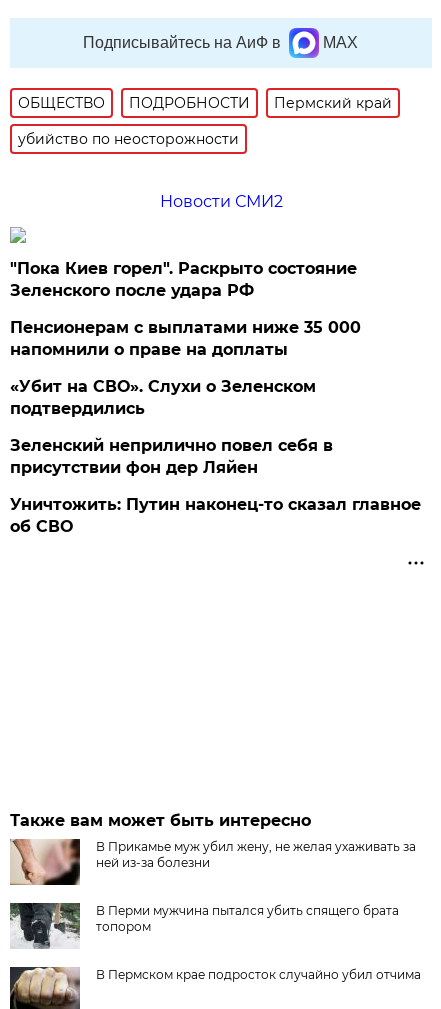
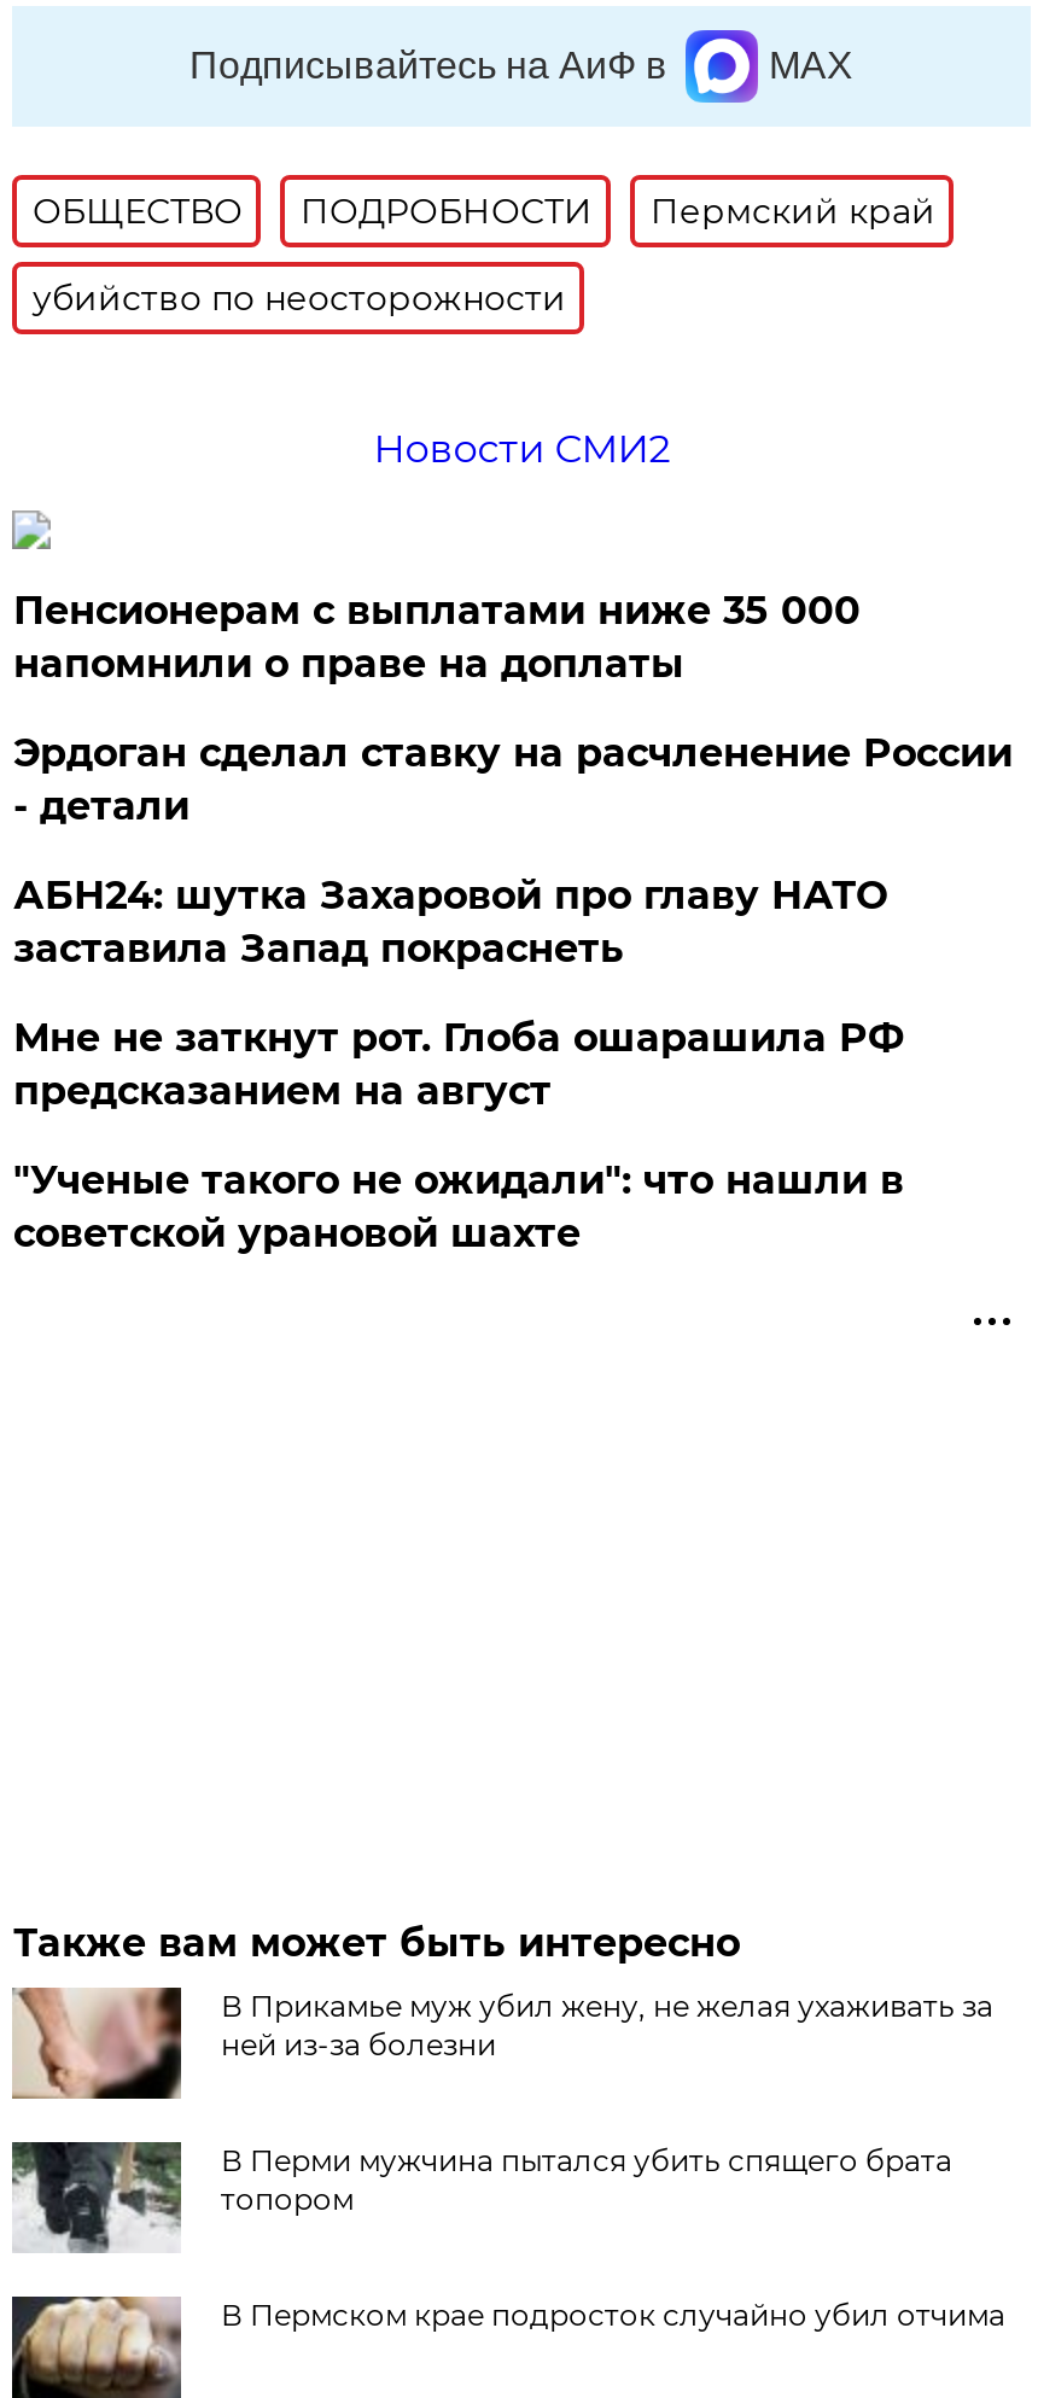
[10,259,357,300] "Пока Киев горел". Раскрыто состояние | Зеленского после удара РФ -> none
moved [10,318,361,359] -> [13,587,860,686]: Пенсионерам с выплатами ниже 35 000 | напомнили о праве на доплаты
[10,377,421,536] «Убит на СВО». Слухи о Зеленском | подтвердились | Зеленский неприлично повел cебя в | присутствии фон дер Ляйен | Уничтожить: Путин наконец-то сказал главное | об СВО -> [13,730,1012,1256] Эрдоган сделал ставку на расчленение России | - детали | АБН24: шутка Захаровой про главу НАТО | заставила Запад покраснеть | Мне не заткнут рот. Глоба ошарашила РФ | предсказанием на август | "Ученые такого не ожидали": что нашли в | советской урановой шахте

